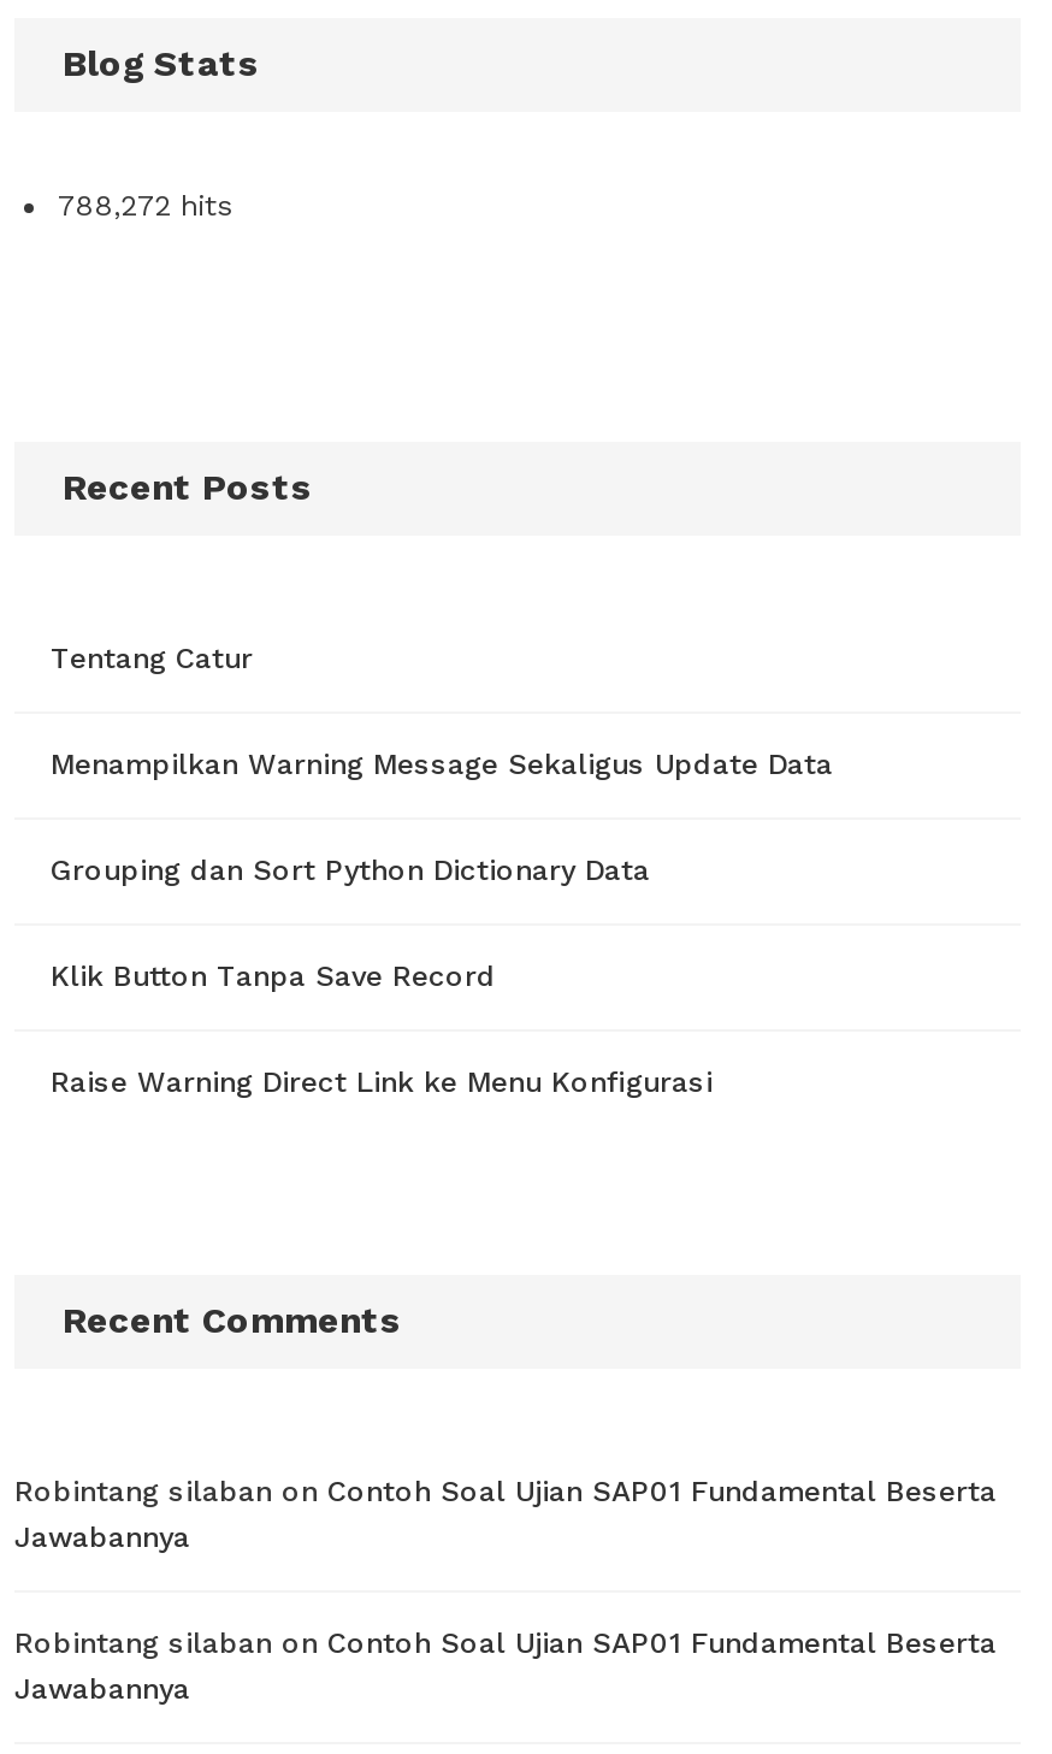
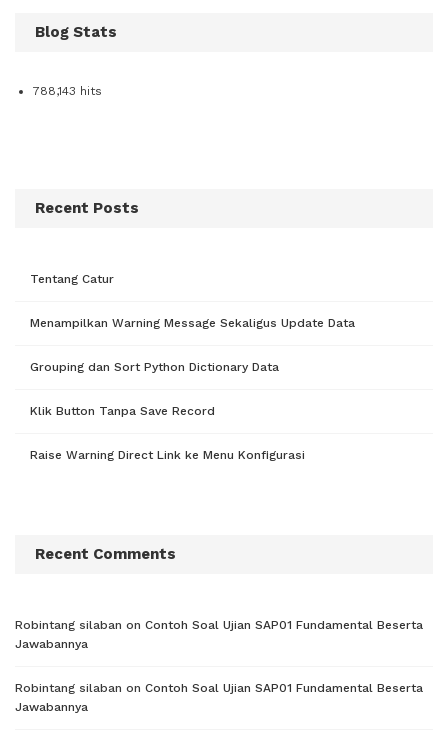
[58,188,234,222] 788,272 hits -> [33,84,102,98] 788,143 hits

